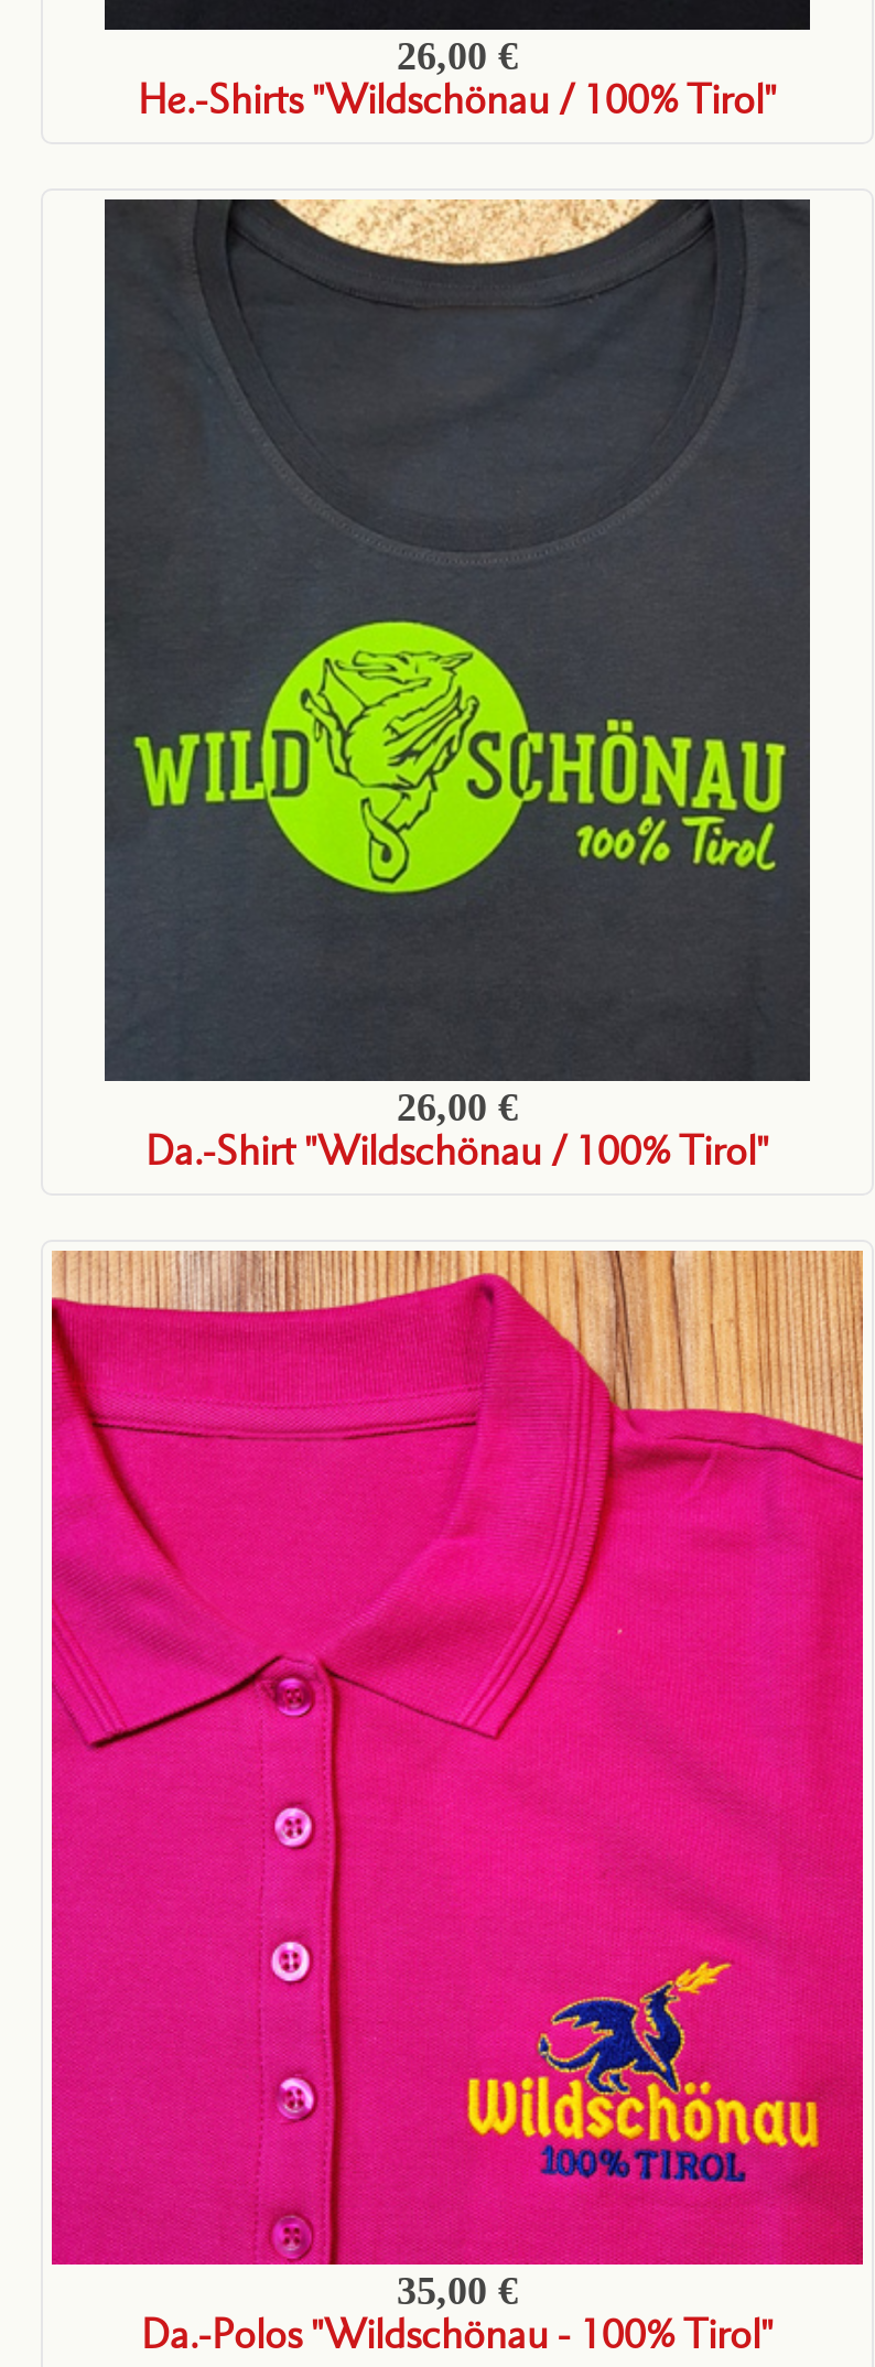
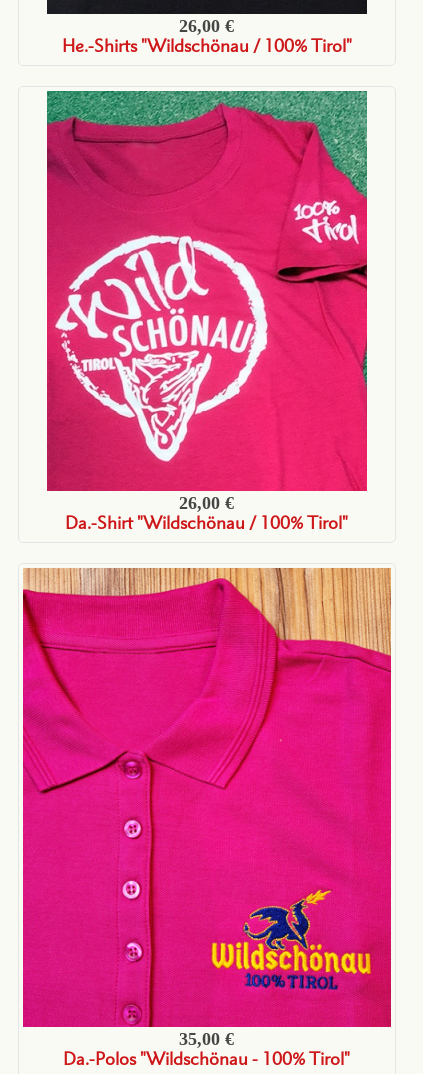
[102,198,812,1084] [image] -> [46,90,368,492] [image]

